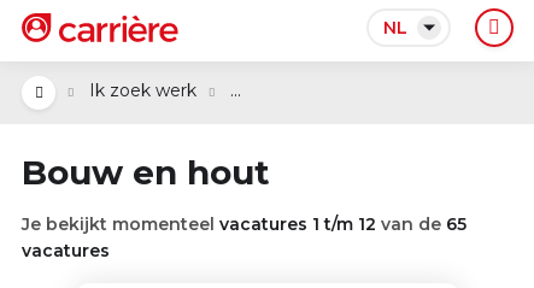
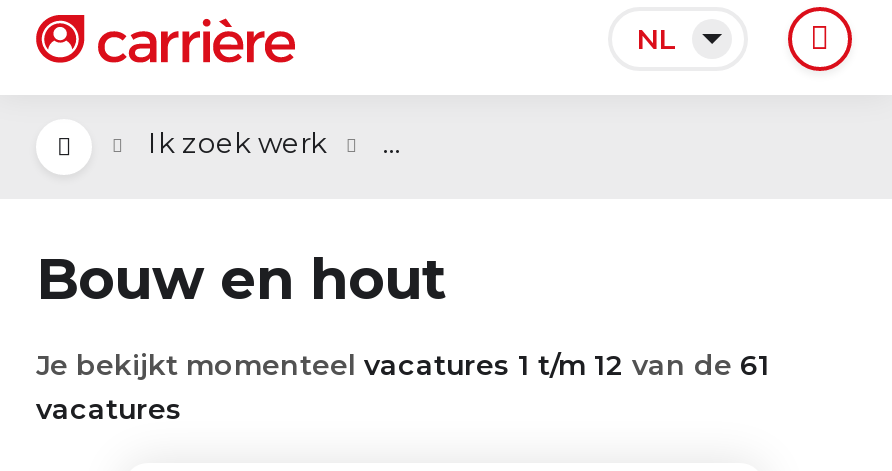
[22,213,466,235] Je bekijkt momenteel vacatures 1 t/m 12 van de 65 -> [36,347,770,383] Je bekijkt momenteel vacatures 1 t/m 12 van de 61

